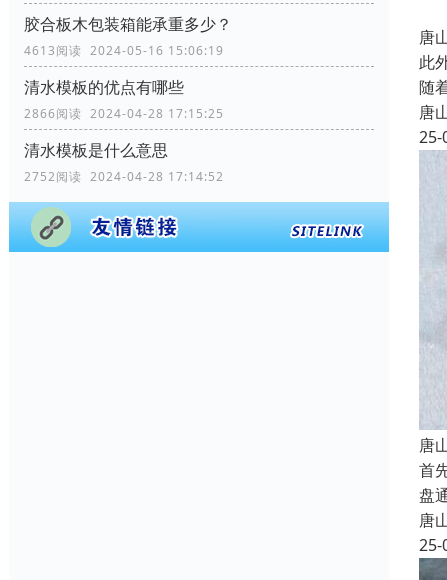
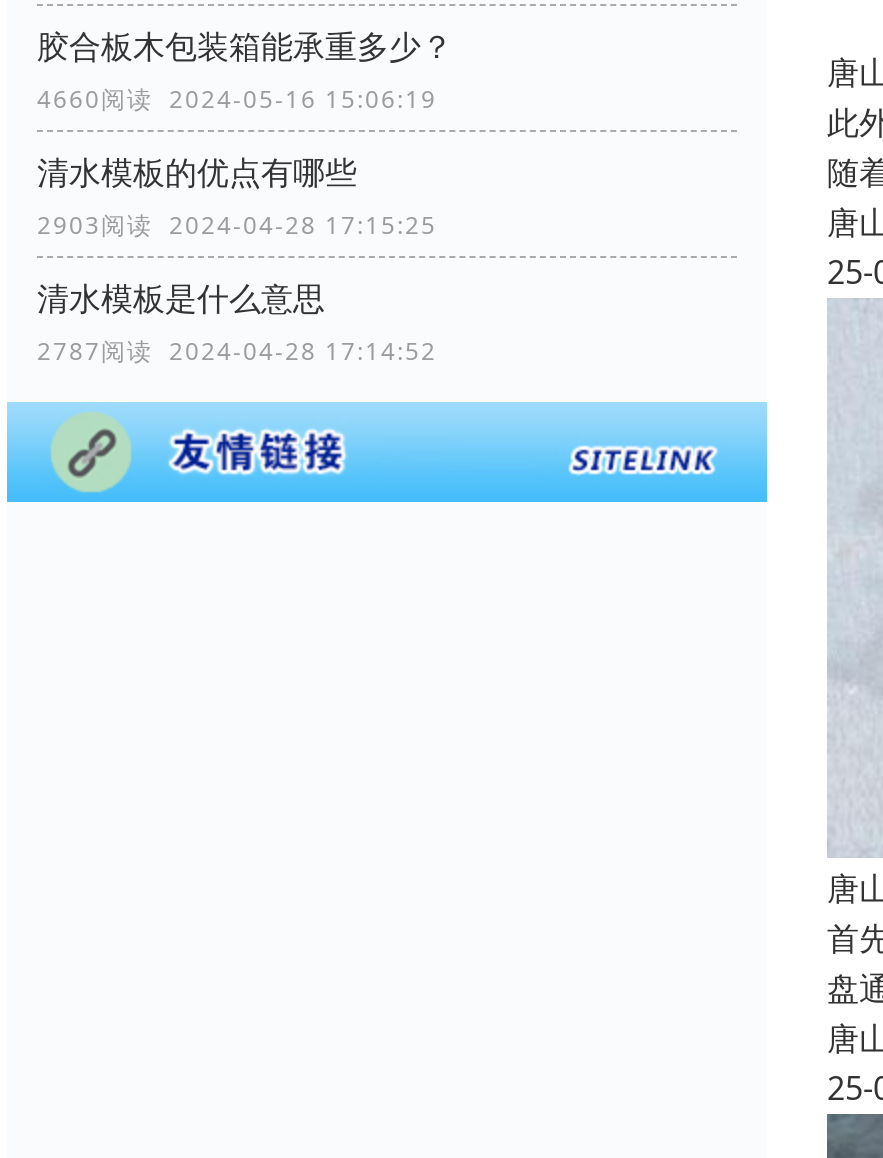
[24,42,224,59] 4613阅读 2024-05-16 15:06:19 -> [37,82,437,116] 4660阅读 2024-05-16 15:06:19
[24,105,224,122] 2866阅读 2024-04-28 17:15:25 -> [37,208,437,242] 2903阅读 2024-04-28 17:15:25
[24,168,224,185] 2752阅读 2024-04-28 17:14:52 -> [37,334,437,368] 2787阅读 2024-04-28 17:14:52

